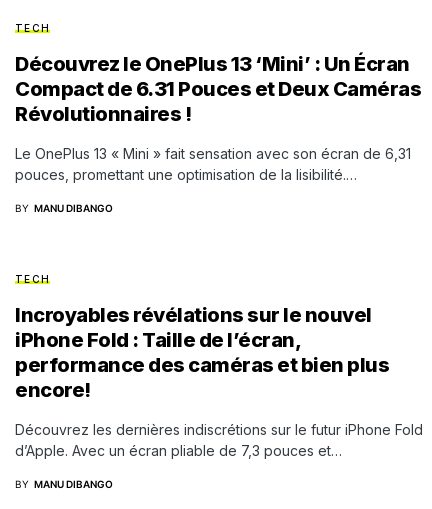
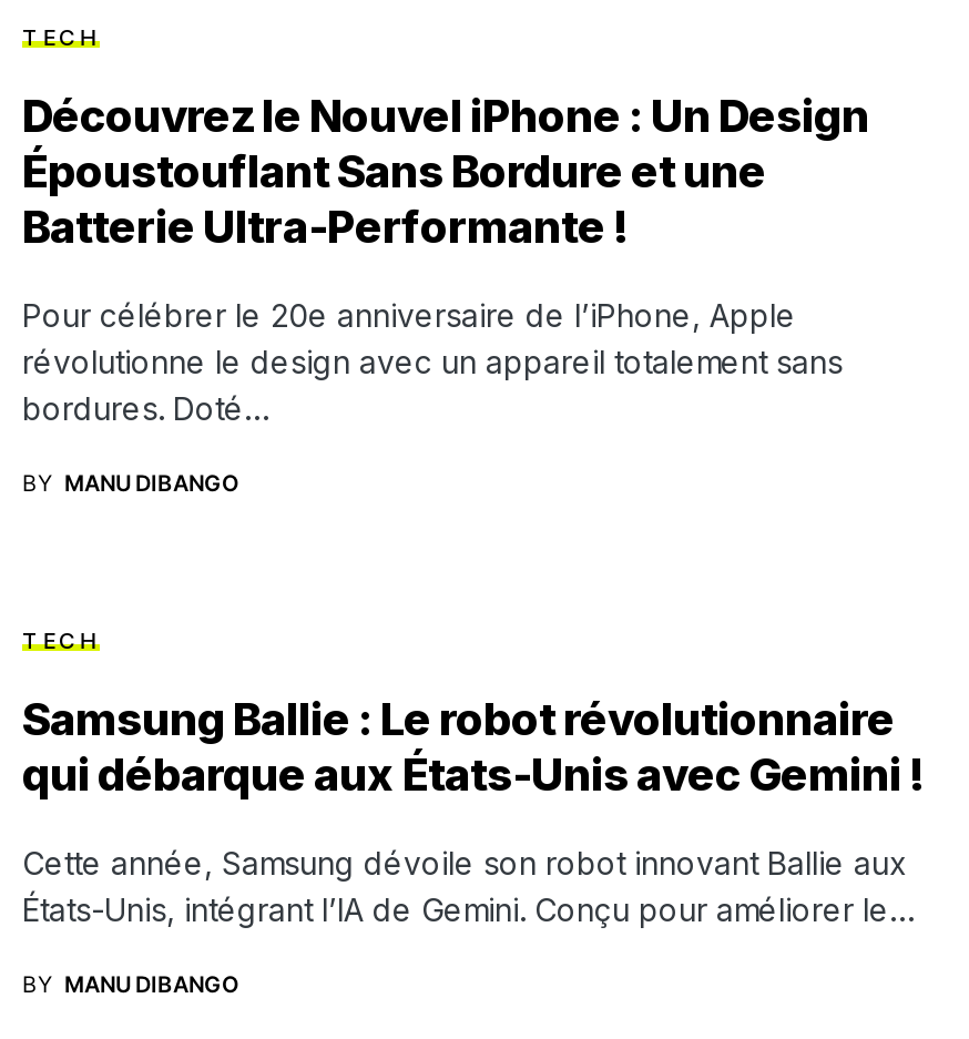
[15,52,421,126] Découvrez le OnePlus 13 ‘Mini’ : Un Écran | Compact de 6.31 Pouces et Deux Caméras | Révolutionnaires ! -> [22,89,869,253] Découvrez le Nouvel iPhone : Un Design | Époustouflant Sans Bordure et une | Batterie Ultra-Performante !
[15,145,411,183] Le OnePlus 13 « Mini » fait sensation avec son écran de 6,31 | pouces, promettant une optimisation de la lisibilité.… -> [22,296,843,426] Pour célébrer le 20e anniversaire de l’iPhone, Apple | révolutionne le design avec un appareil totalement sans | bordures. Doté…
moved [15,202,113,285] -> [22,469,239,653]: BY MANU DIBANGO | TECH
[15,303,389,402] Incroyables révélations sur le nouvel | iPhone Fold : Taille de l’écran, | performance des caméras et bien plus | encore! -> [22,693,924,801] Samsung Ballie : Le robot révolutionnaire | qui débarque aux États-Unis avec Gemini !
[15,421,423,459] Découvrez les dernières indiscrétions sur le futur iPhone Fold | d’Apple. Avec un écran pliable de 7,3 pouces et… -> [22,843,914,928] Cette année, Samsung dévoile son robot innovant Ballie aux | États-Unis, intégrant l’IA de Gemini. Conçu pour améliorer le…

